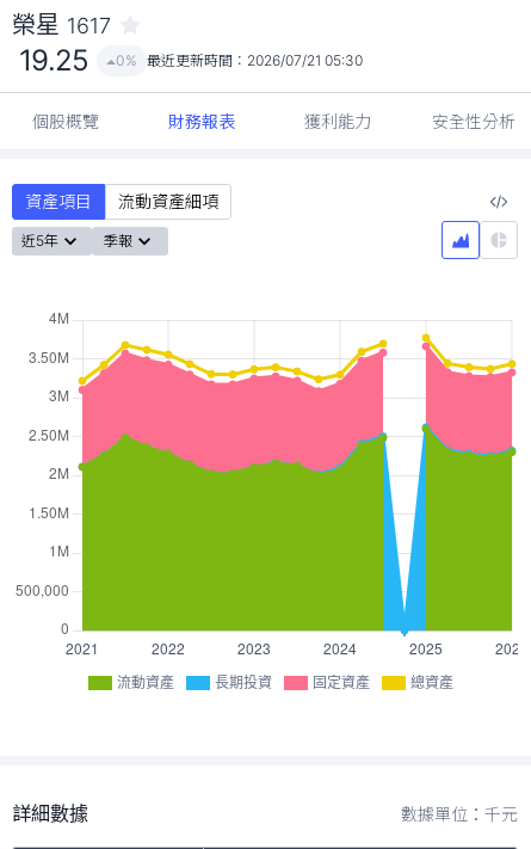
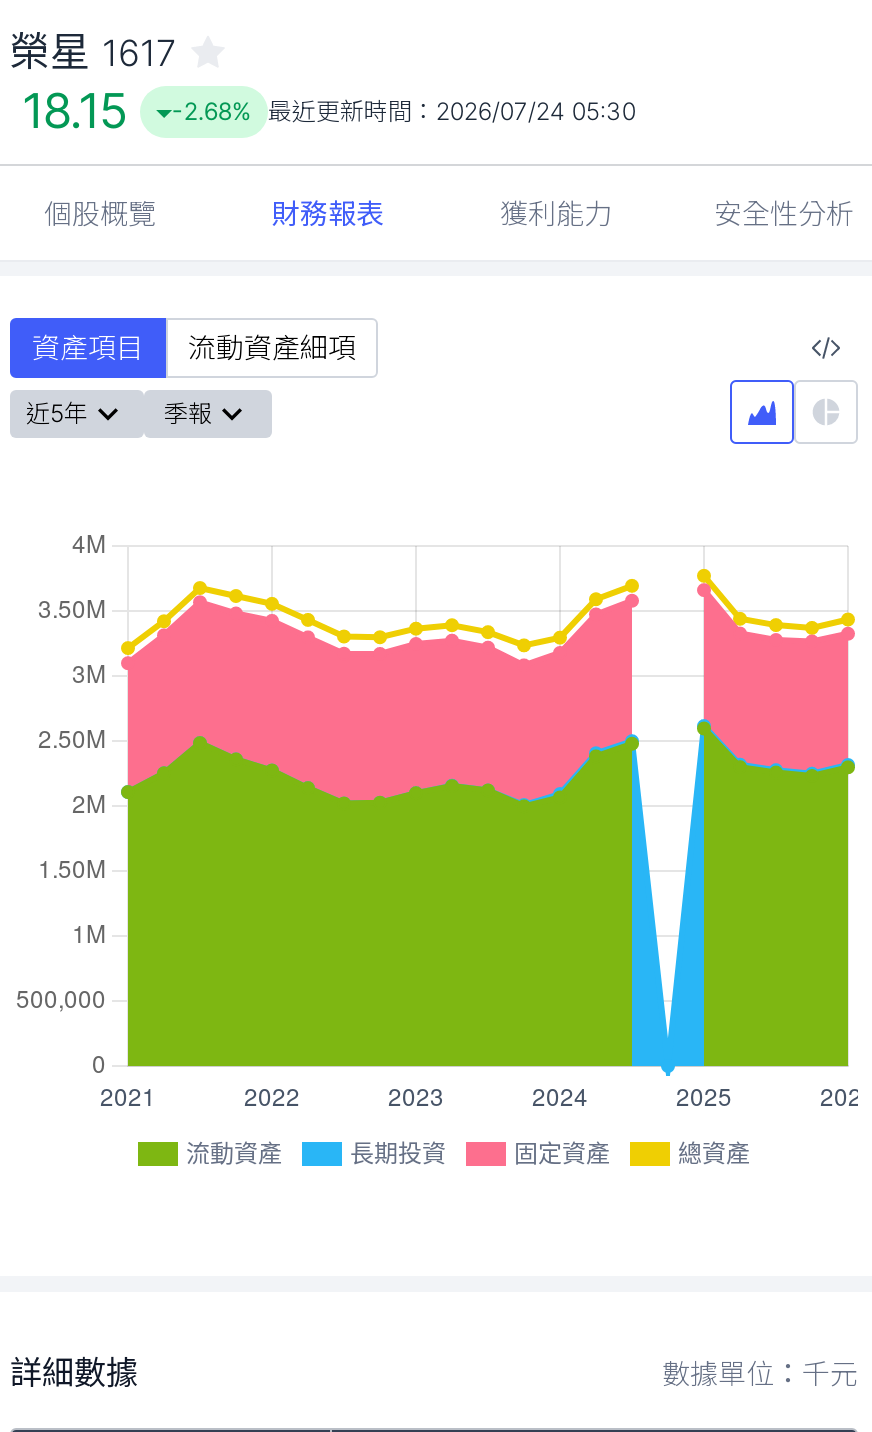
[19,43,89,78] 19.25 -> [22,82,128,140] 18.15
[116,51,363,69] 0% 最近更新時間：2026/07/21 05:30 -> [172,96,636,126] -2.68% 最近更新時間：2026/07/24 05:30

